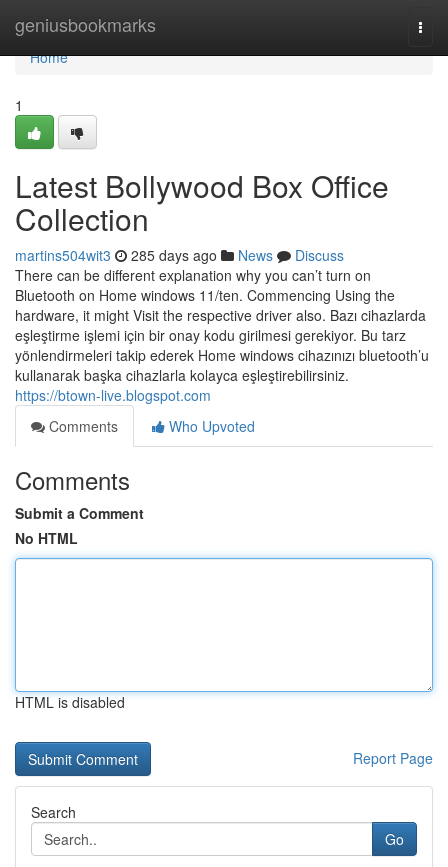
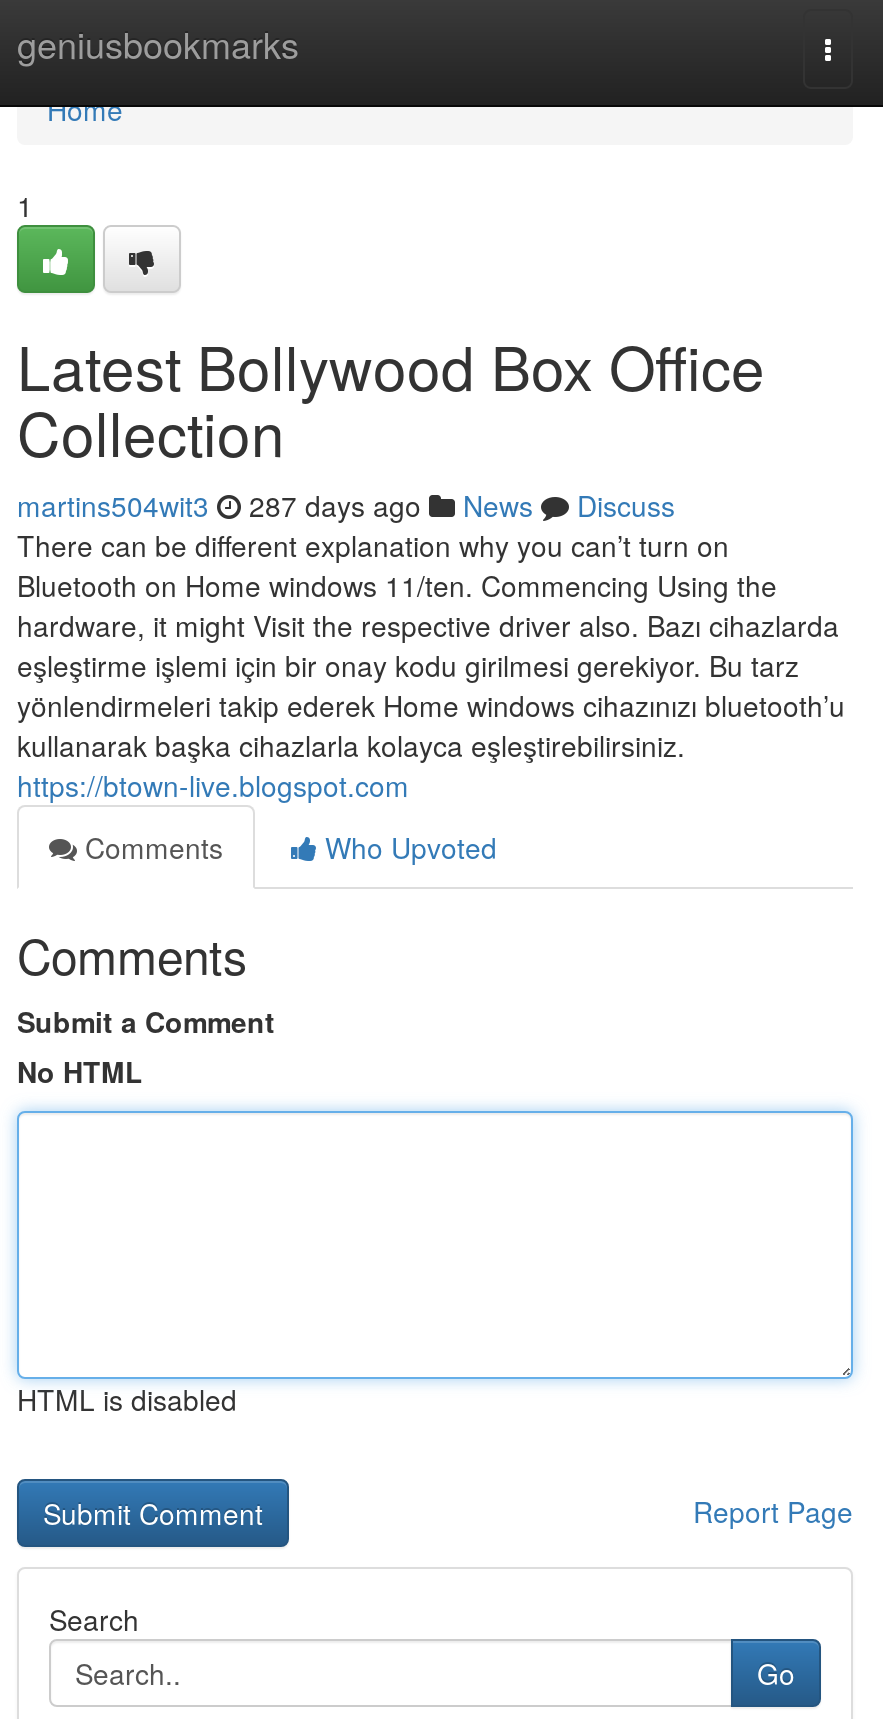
[15,245,344,265] martins504wit3 285 days ago News Discuss -> [17,485,675,525] martins504wit3 287 days ago News Discuss

